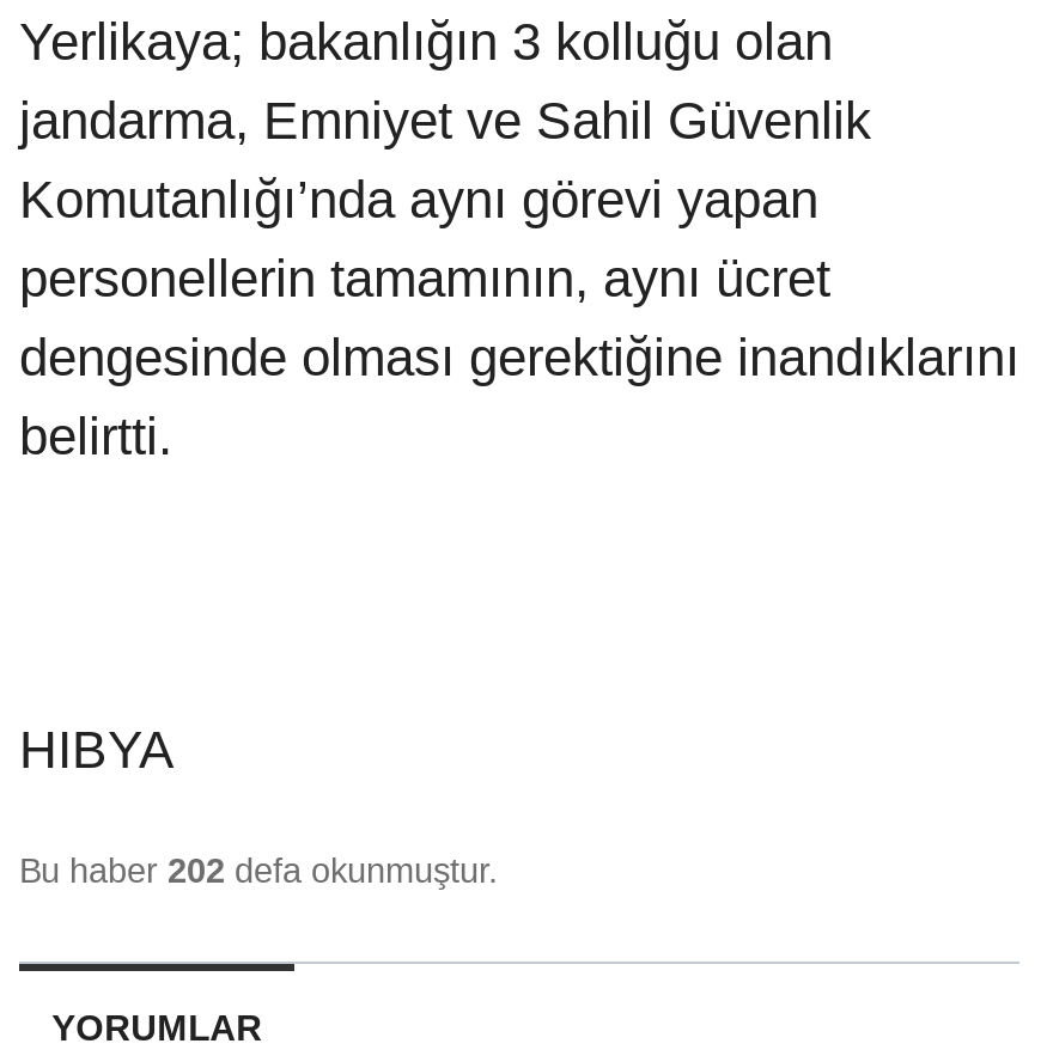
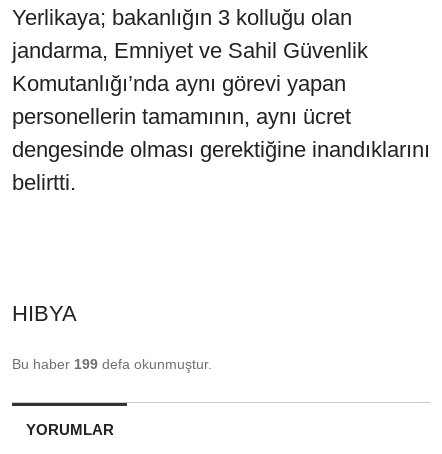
[19,850,498,889] Bu haber 202 defa okunmuştur. -> [12,355,212,371] Bu haber 199 defa okunmuştur.

